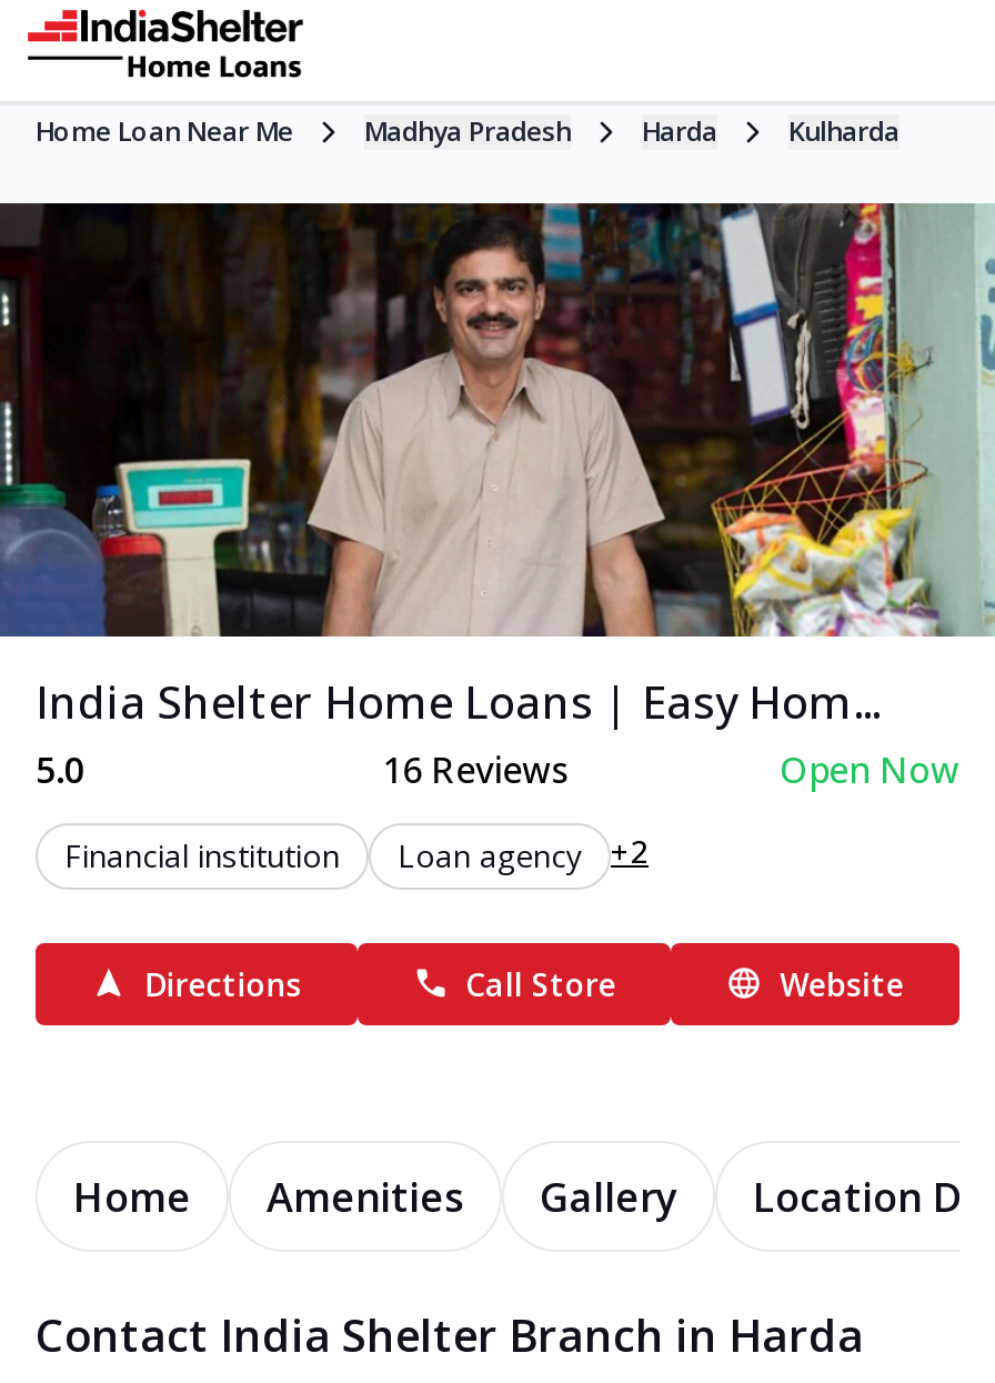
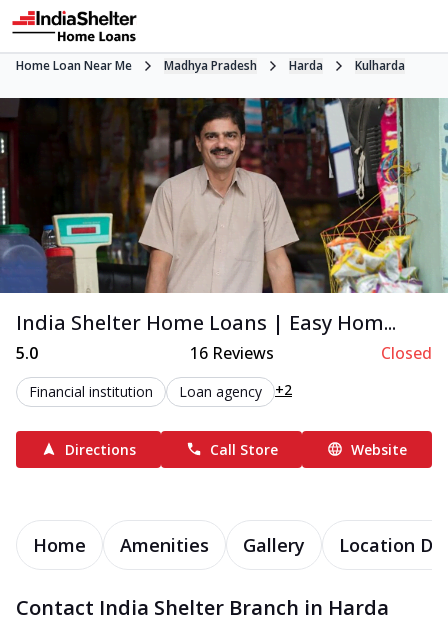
[780,744,959,793] Open Now -> [381,341,432,363] Closed

